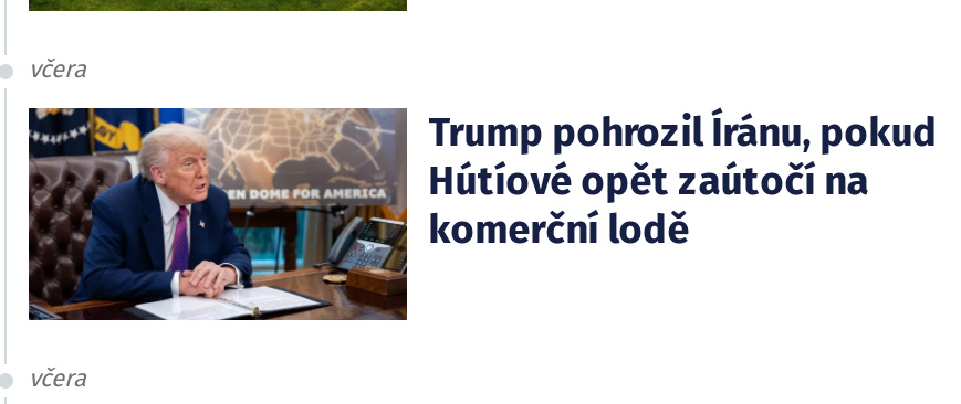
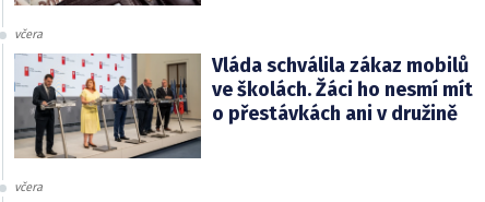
[27,106,937,322] [image] | Trump pohrozil Íránu, pokud | Hútíové opět zaútočí na | komerční lodě -> [13,54,473,159] [image] | Vláda schválila zákaz mobilů | ve školách. Žáci ho nesmí mít | o přestávkách ani v družině

